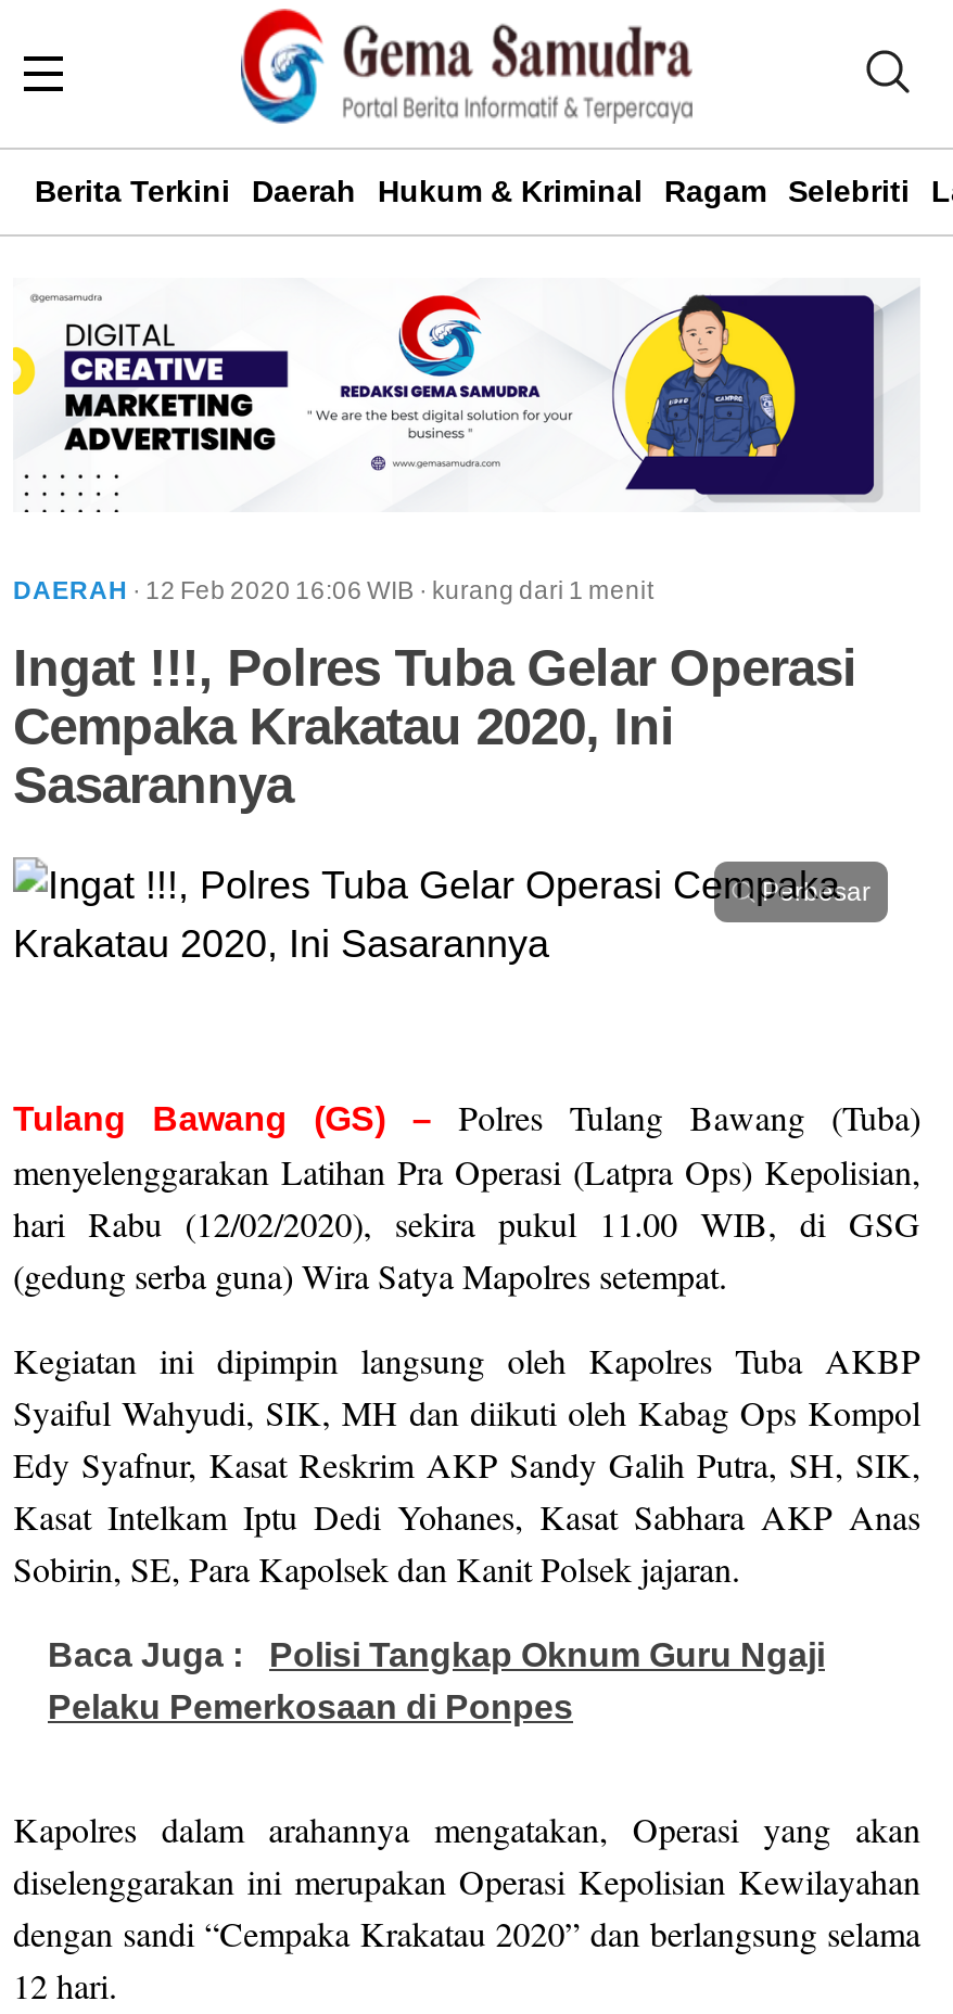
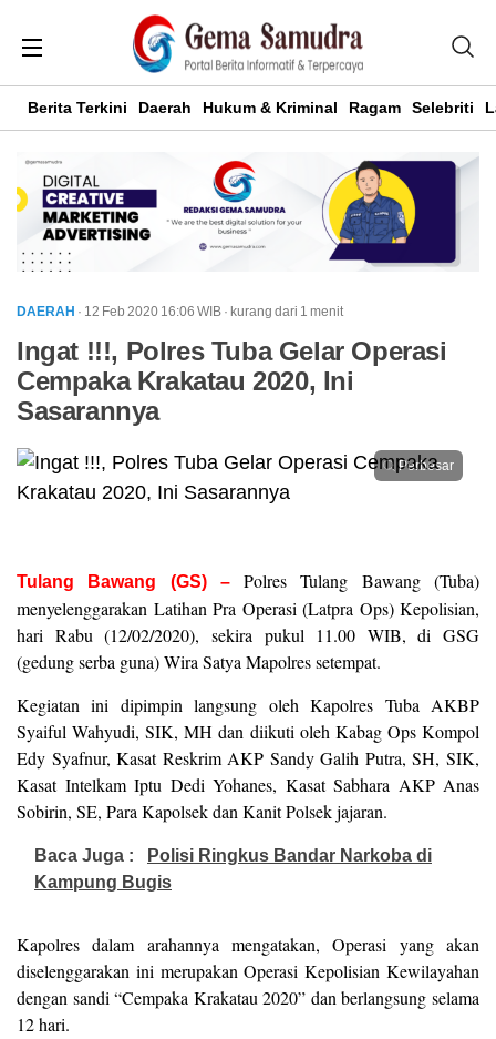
[48,1636,825,1725] Baca Juga : Polisi Tangkap Oknum Guru Ngaji | Pelaku Pemerkosaan di Ponpes -> [34,846,432,891] Baca Juga : Polisi Ringkus Bandar Narkoba di | Kampung Bugis

